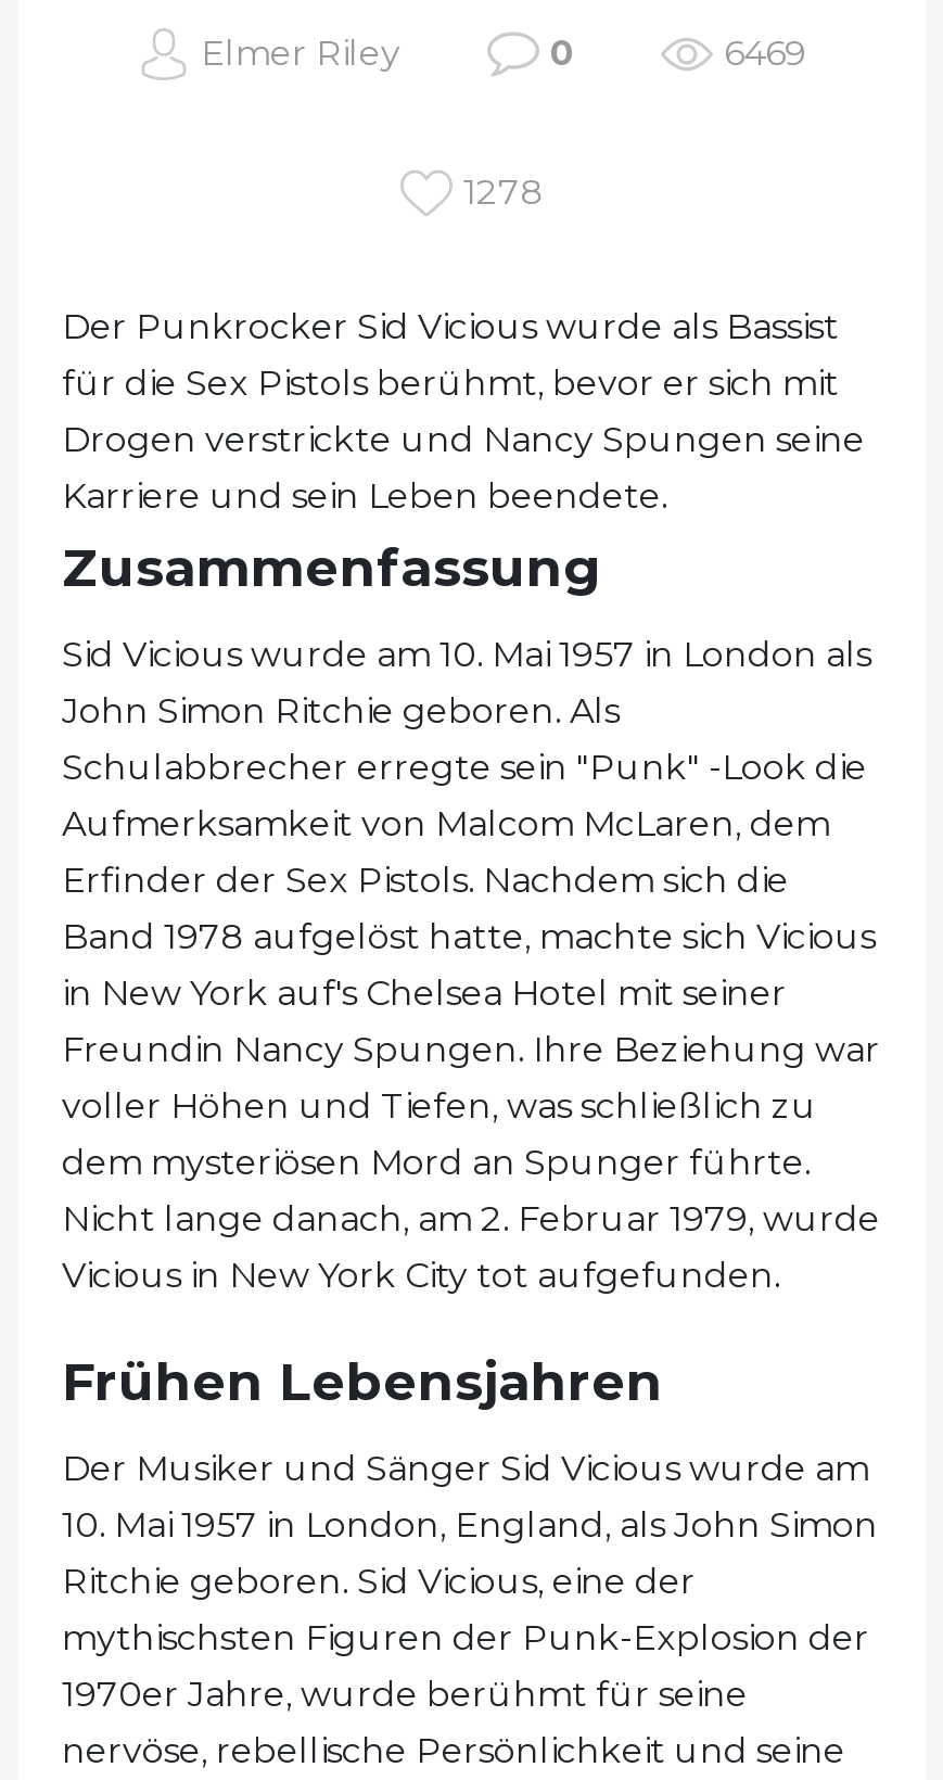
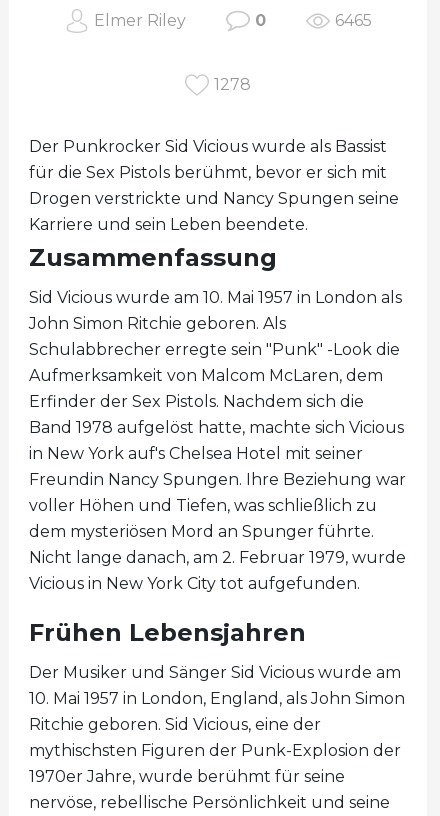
[724,33,806,74] 6469 -> [334,11,371,30] 6465

